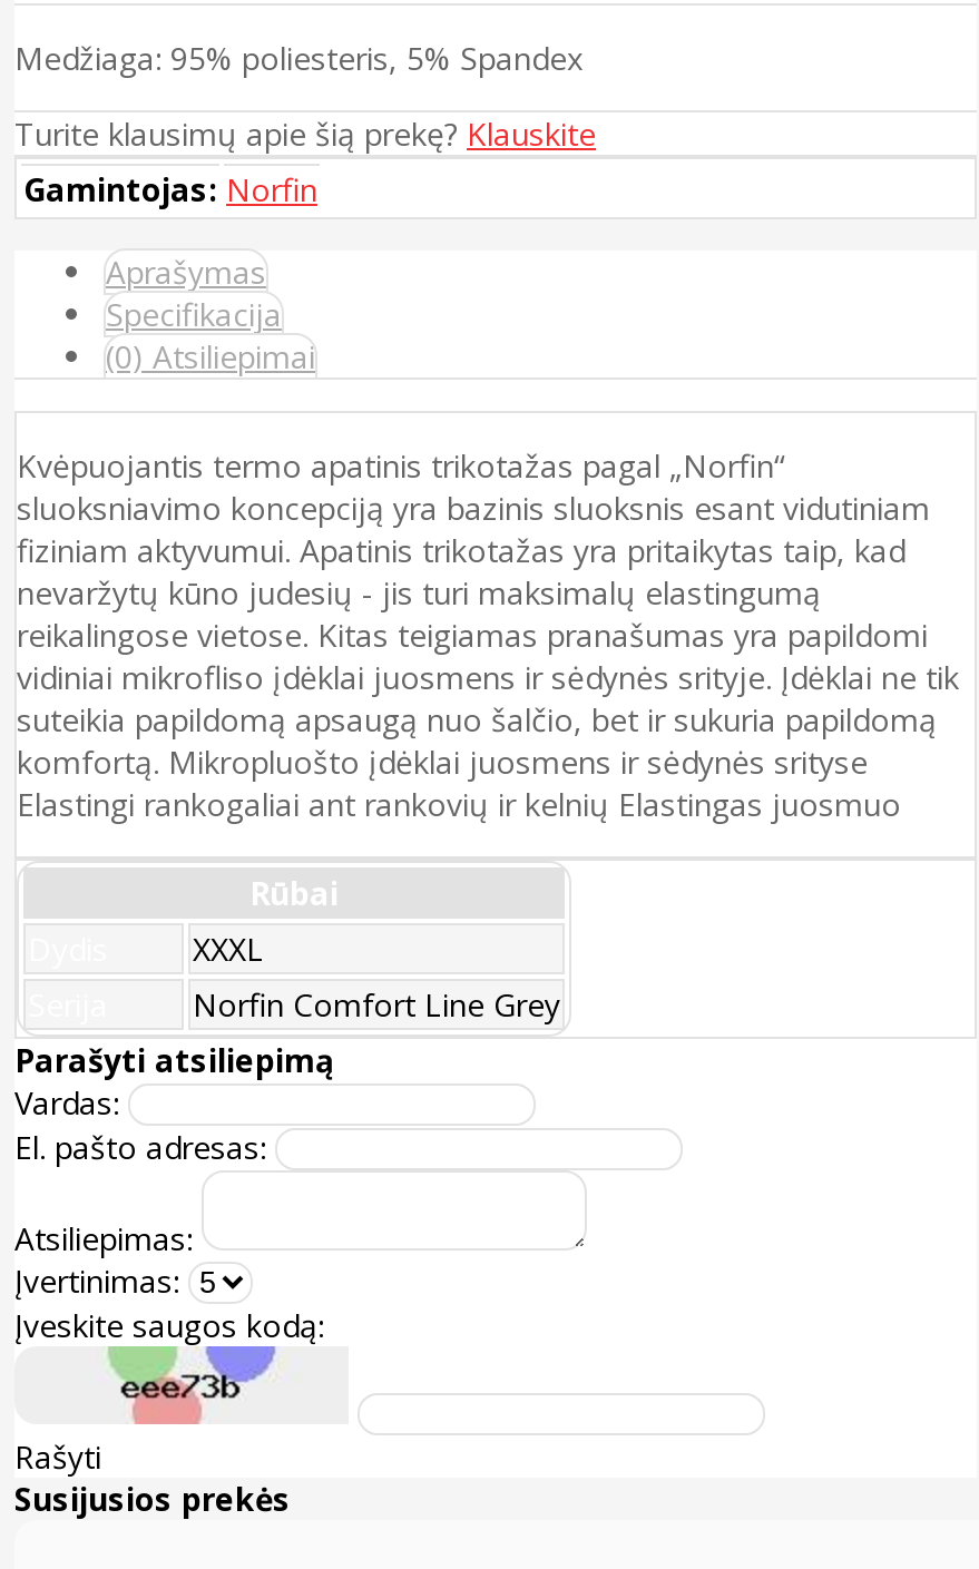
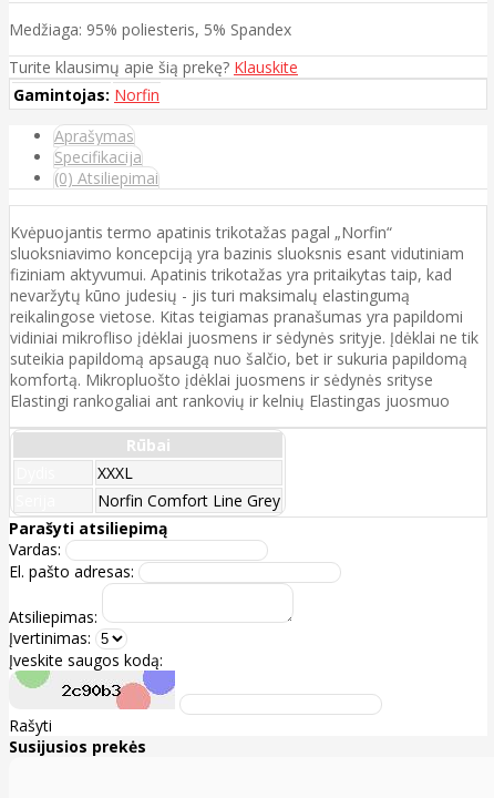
[28,1346,349,1426] [image] -> [14,669,176,710] [image]

